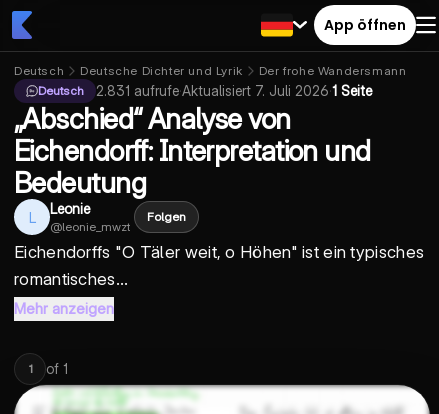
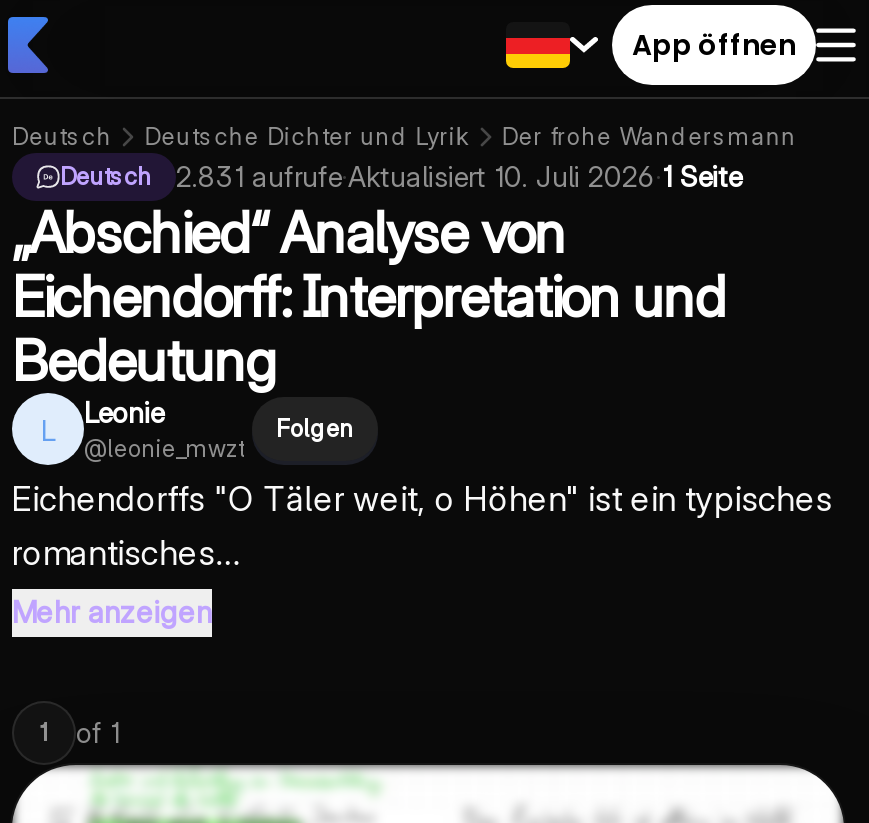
[96,82,372,99] 2.831 aufrufe · Aktualisiert 7. Juli 2026 · 1 Seite -> [176,159,742,193] 2.831 aufrufe · Aktualisiert 10. Juli 2026 · 1 Seite

